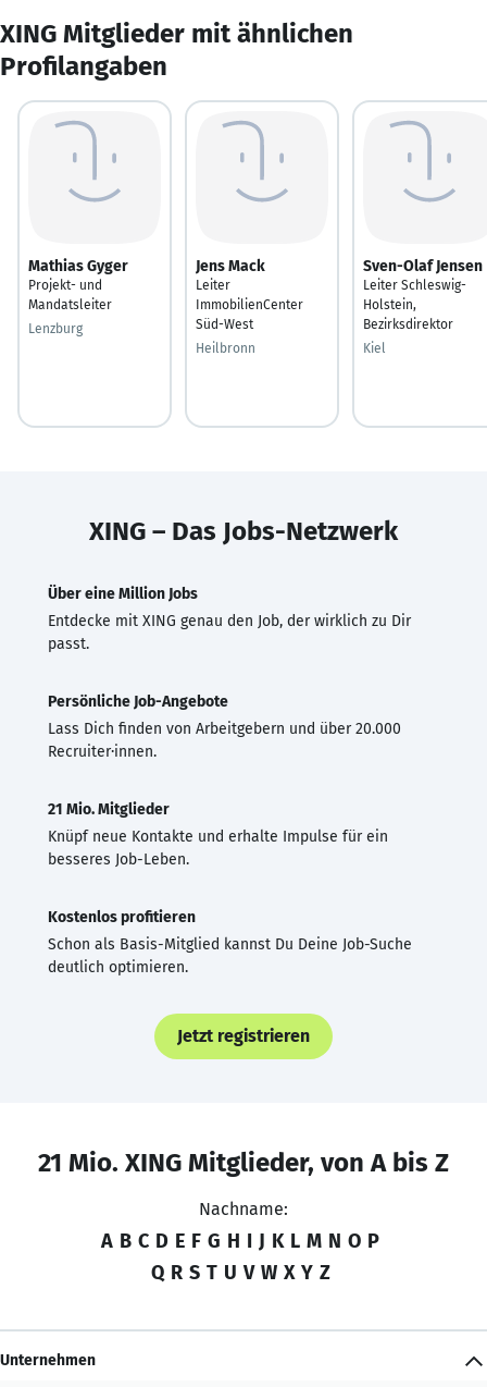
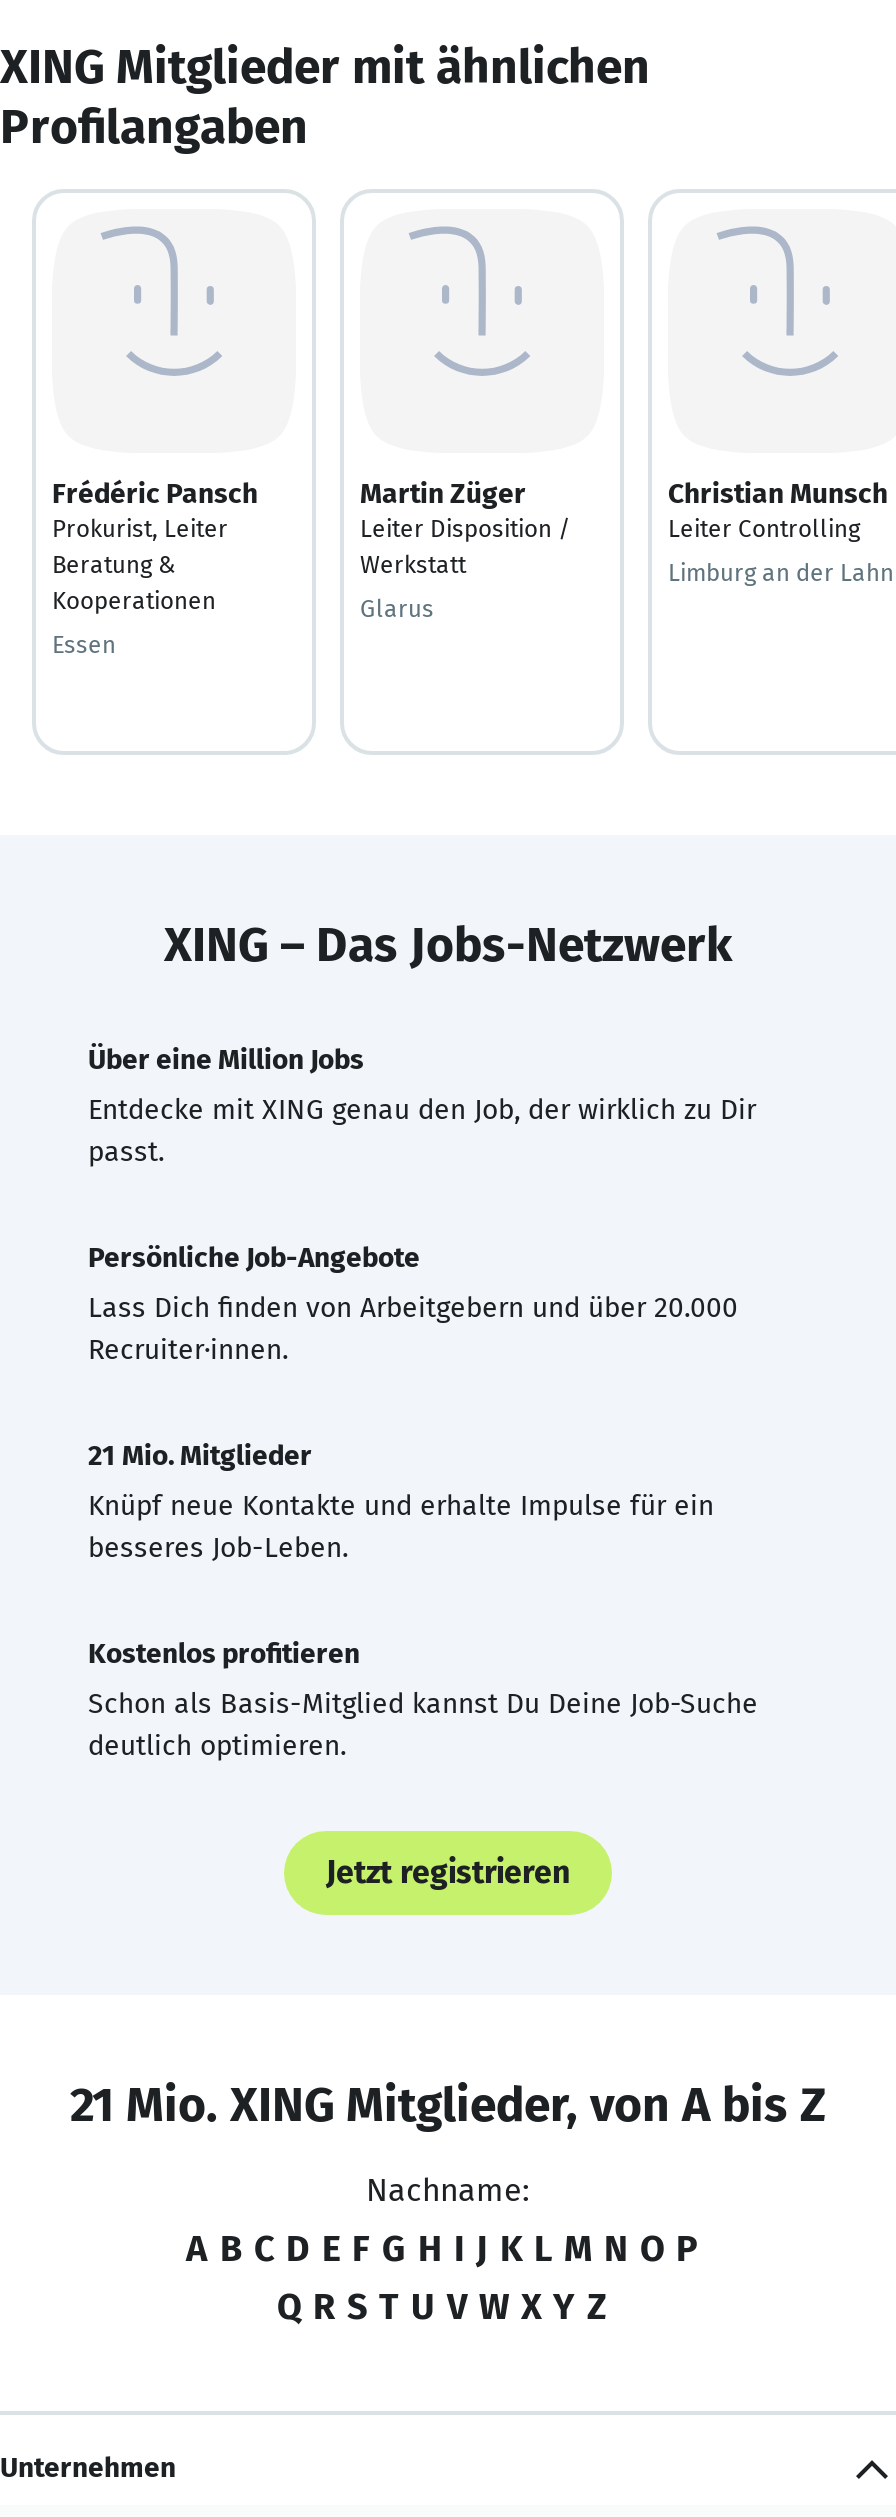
[28,256,128,312] Mathias Gyger | Projekt- und | Mandatsleiter -> [52,476,258,614] Frédéric Pansch | Prokurist, Leiter | Beratung & | Kooperationen
[196,256,303,332] Jens Mack | Leiter | ImmobilienCenter | Süd-West -> [360,476,570,578] Martin Züger | Leiter Disposition / | Werkstatt
[363,256,483,332] Sven-Olaf Jensen | Leiter Schleswig- | Holstein, | Bezirksdirektor -> [668,476,888,542] Christian Munsch | Leiter Controlling
[28,321,83,336] Lenzburg -> [52,630,116,658] Essen
[196,340,255,355] Heilbronn -> [360,594,434,622] Glarus
[363,340,386,355] Kiel -> [668,558,894,586] Limburg an der Lahn

